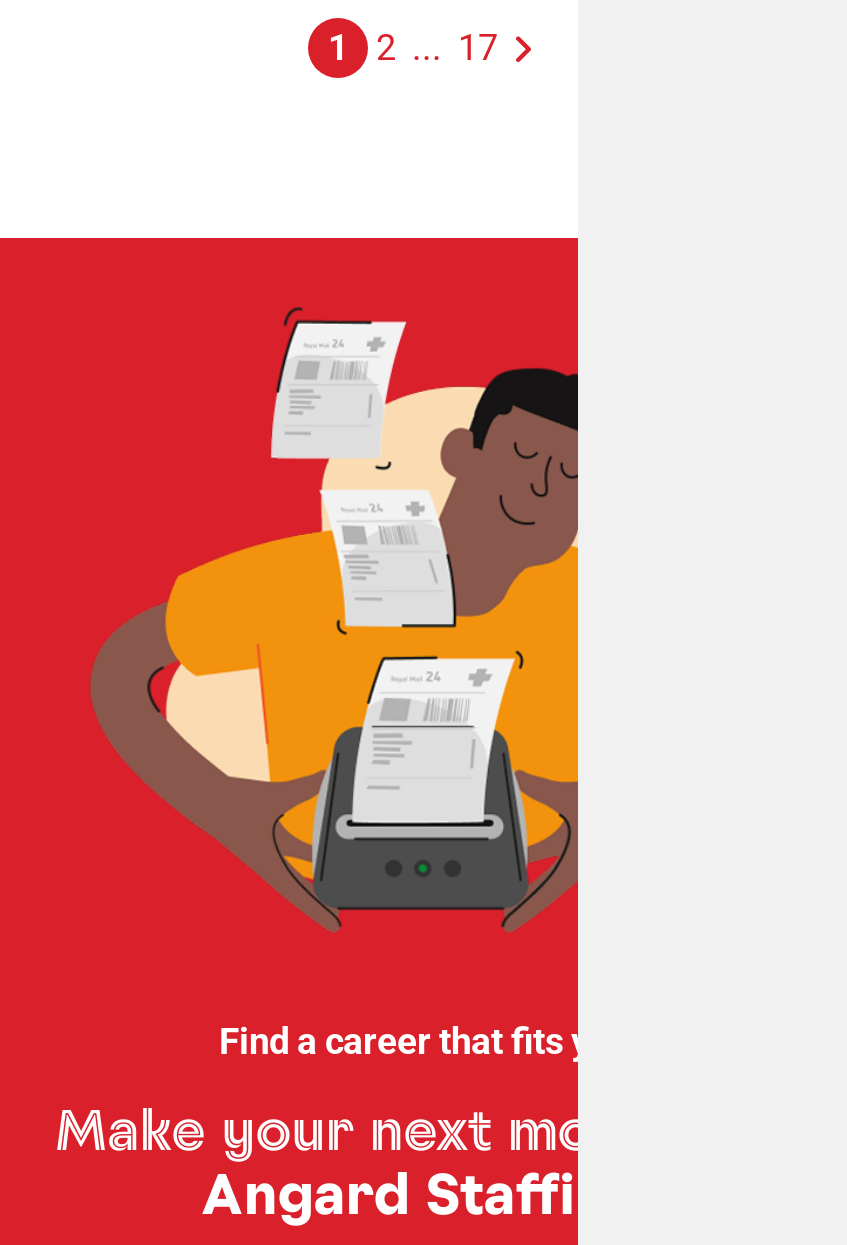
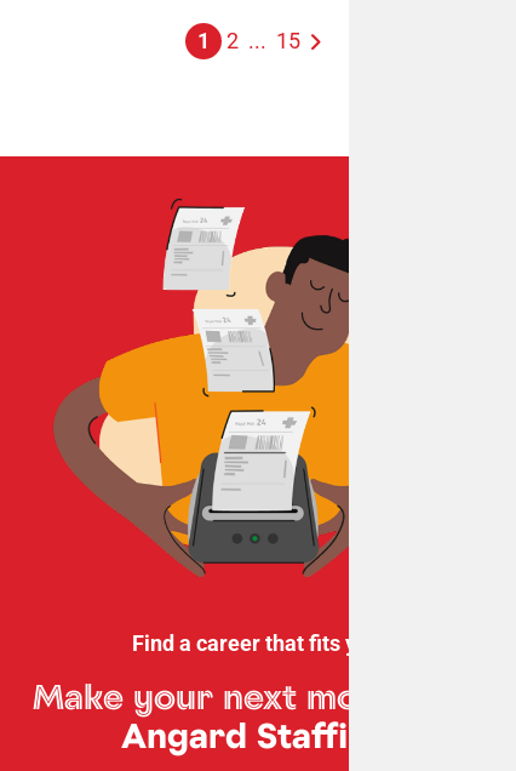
[328,26,498,68] 1 2 ... 17 -> [197,28,300,53] 1 2 ... 15

